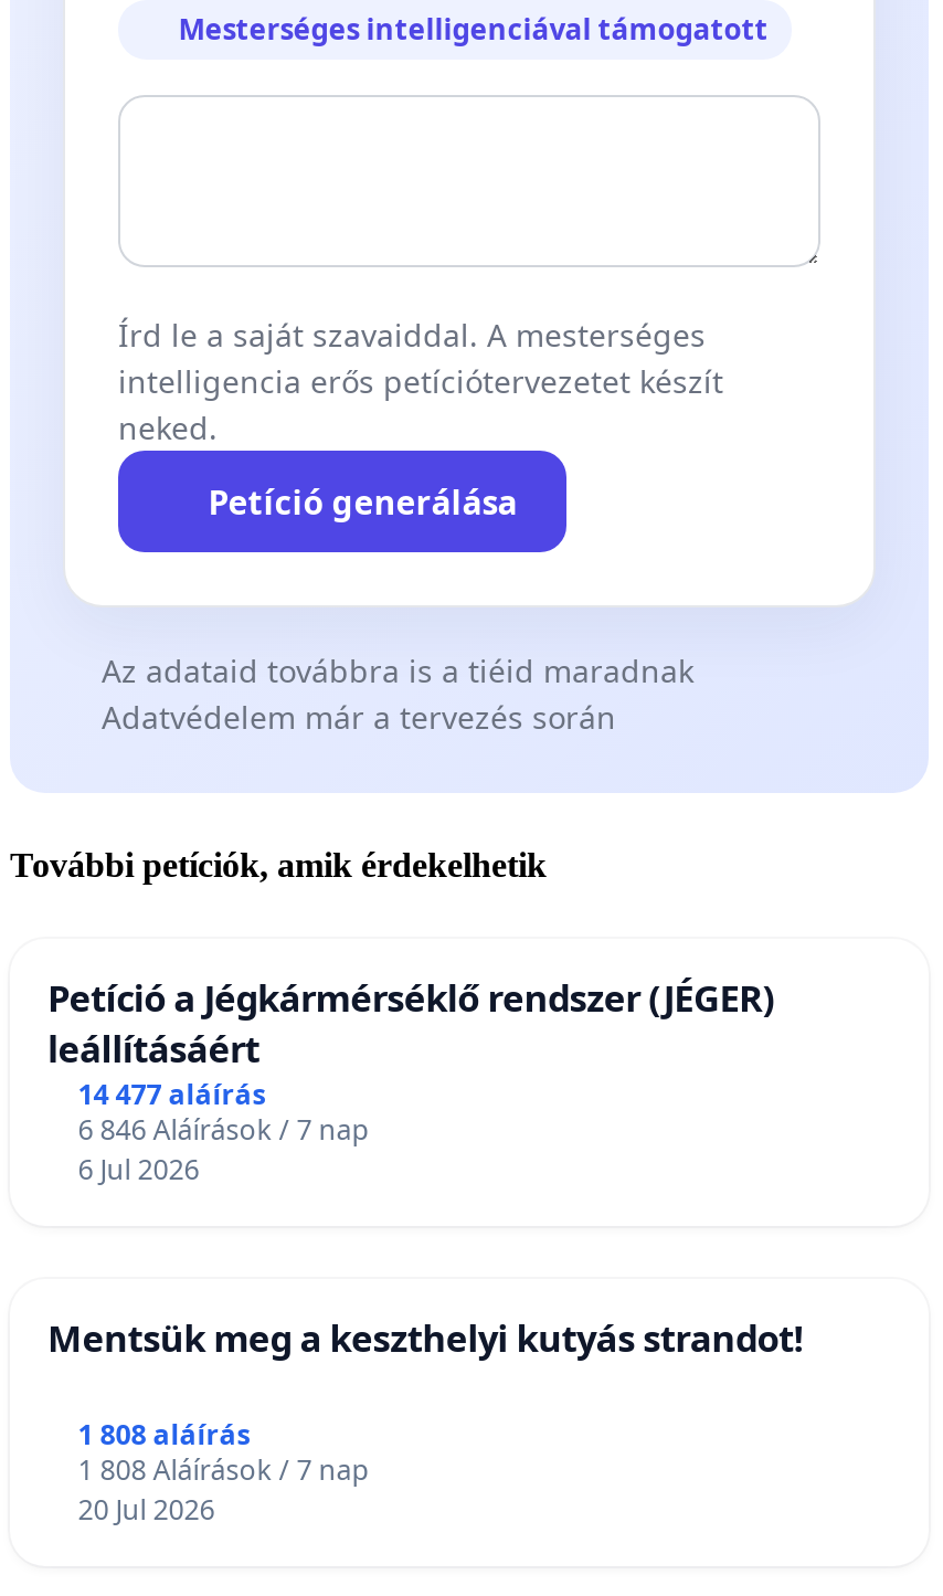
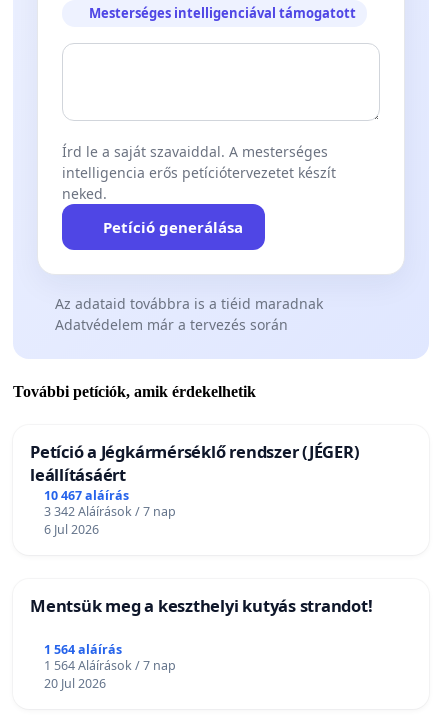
[78,1075,266,1113] 14 477 aláírás -> [44,487,129,504] 10 467 aláírás
[78,1110,369,1148] 6 846 Aláírások / 7 nap -> [44,503,176,520] 3 342 Aláírások / 7 nap
[78,1415,250,1452] 1 808 aláírás -> [44,640,122,657] 1 564 aláírás
[78,1450,369,1488] 1 808 Aláírások / 7 nap -> [44,656,176,673] 1 564 Aláírások / 7 nap

